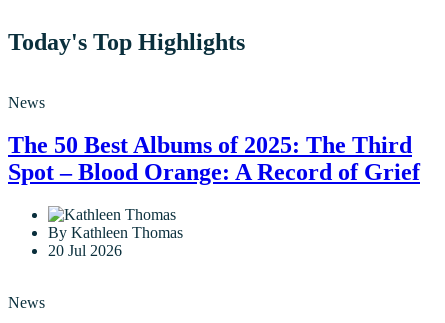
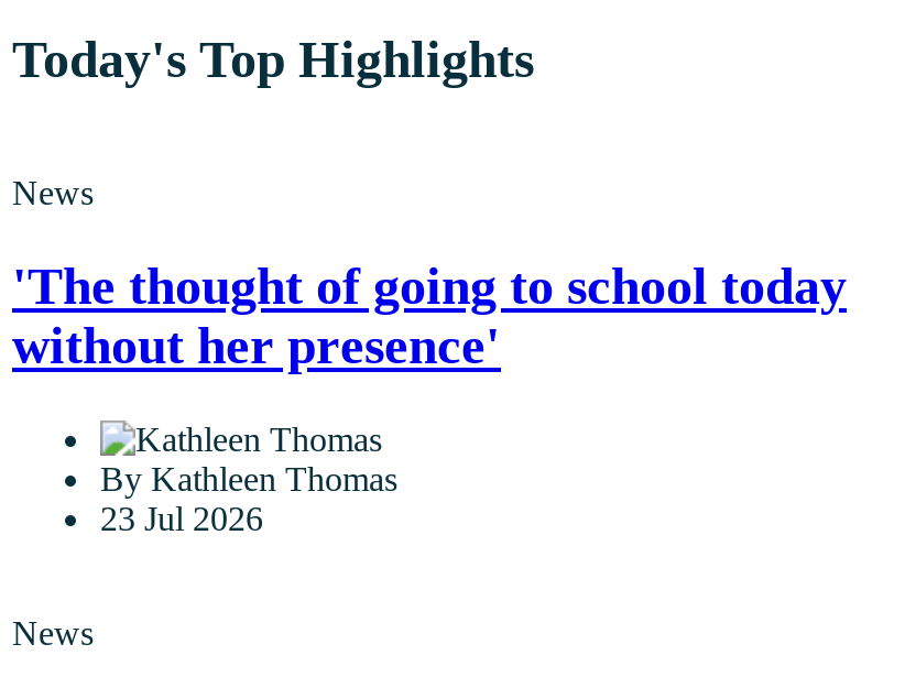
[8,132,420,185] The 50 Best Albums of 2025: The Third | Spot – Blood Orange: A Record of Grief -> [12,257,847,374] 'The thought of going to school today | without her presence'
[48,242,122,259] 20 Jul 2026 -> [100,499,263,536] 23 Jul 2026

